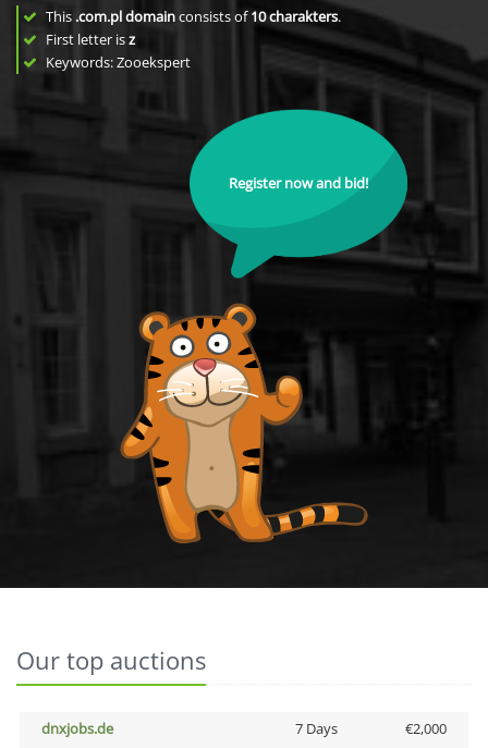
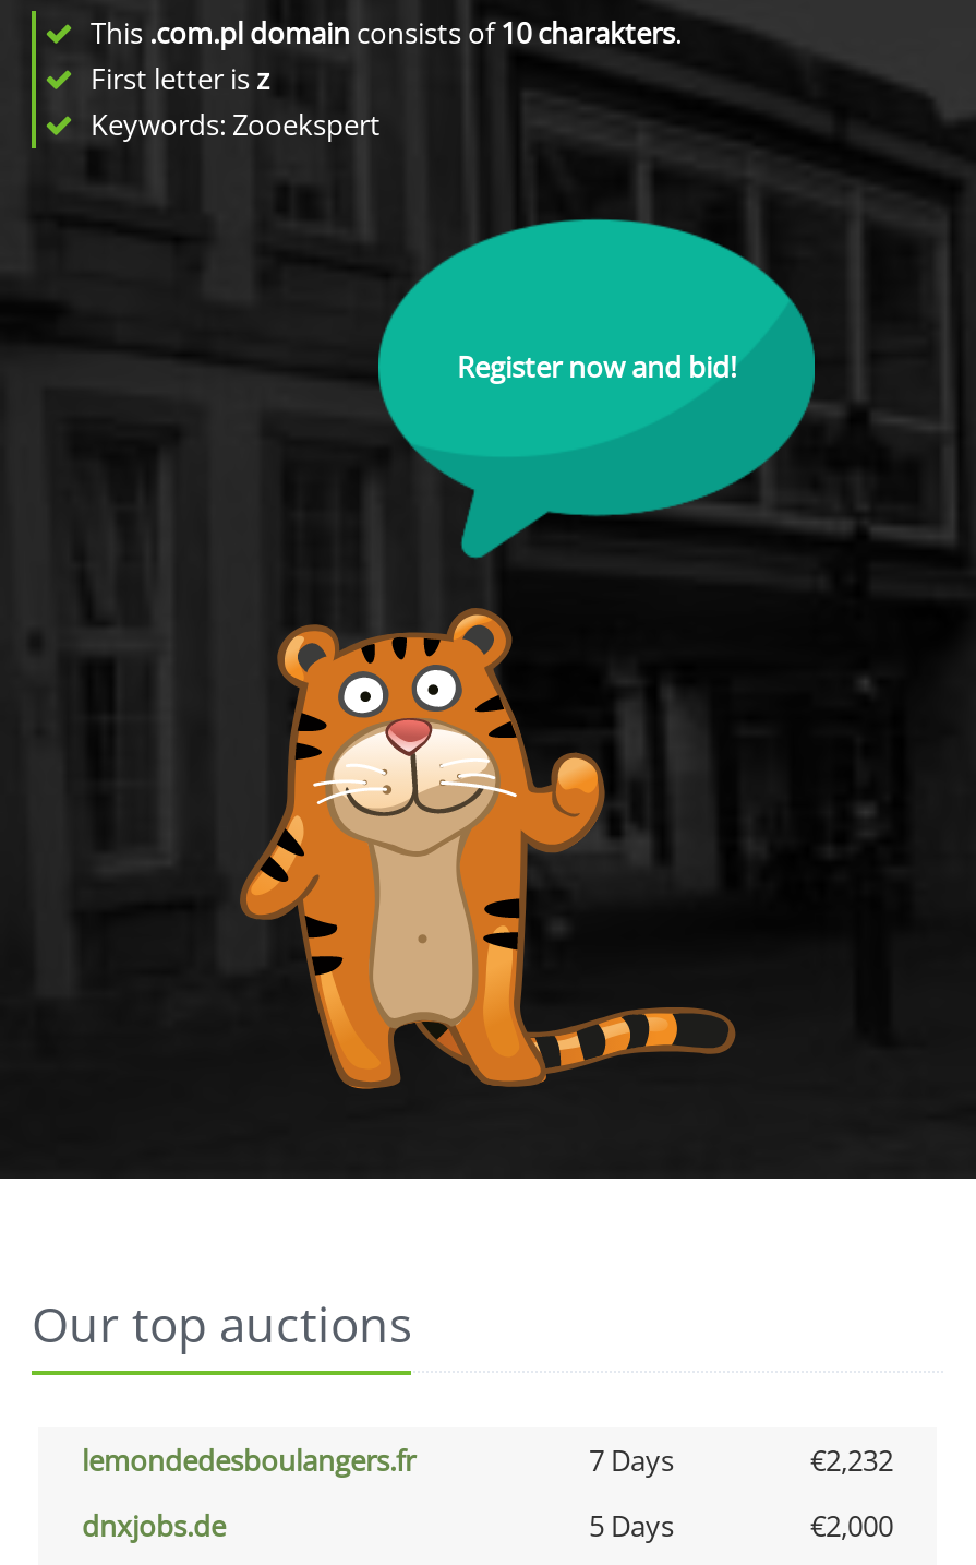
none -> [82,1441,893,1480] lemondedesboulangers.fr | 7 Days | €2,232
[295,719,337,738] 7 Days -> [589,1506,674,1545] 5 Days

